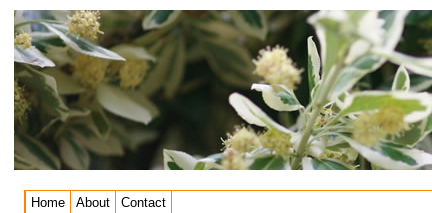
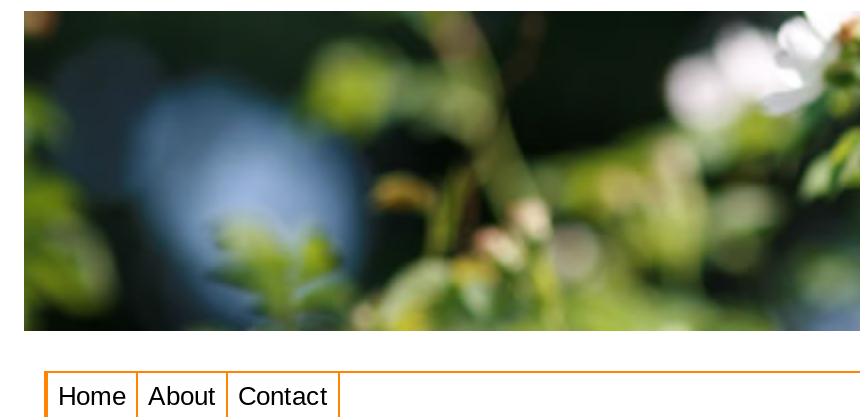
[13,9,429,171] [image] -> [22,9,854,333] [image]

